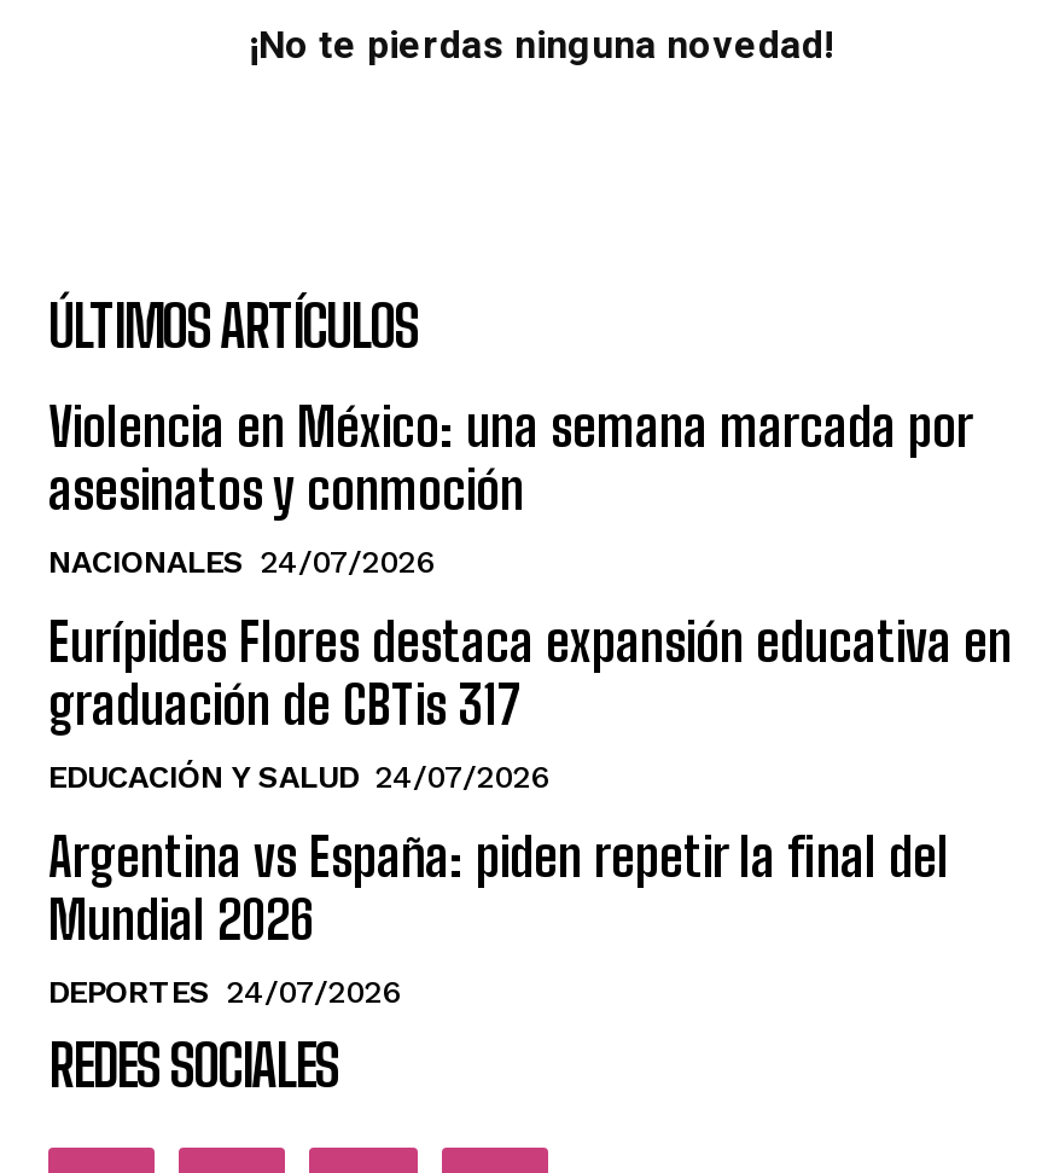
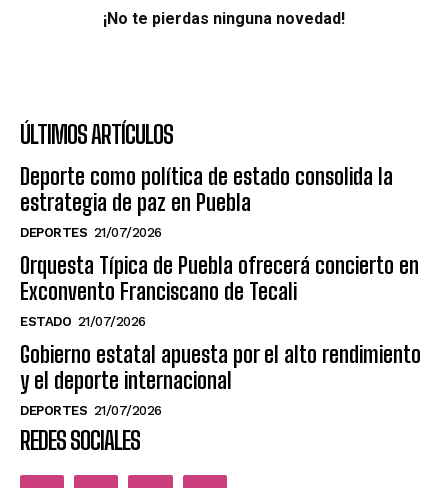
[48,395,1012,1011] Violencia en México: una semana marcada por | asesinatos y conmoción | NACIONALES 24/07/2026 | Eurípides Flores destaca expansión educativa en | graduación de CBTis 317 | EDUCACIÓN Y SALUD 24/07/2026 | Argentina vs España: piden repetir la final del | Mundial 2026 | DEPORTES 24/07/2026 -> [20,163,421,418] Deporte como política de estado consolida la | estrategia de paz en Puebla | DEPORTES 21/07/2026 | Orquesta Típica de Puebla ofrecerá concierto en | Exconvento Franciscano de Tecali | ESTADO 21/07/2026 | Gobierno estatal apuesta por el alto rendimiento | y el deporte internacional | DEPORTES 21/07/2026

